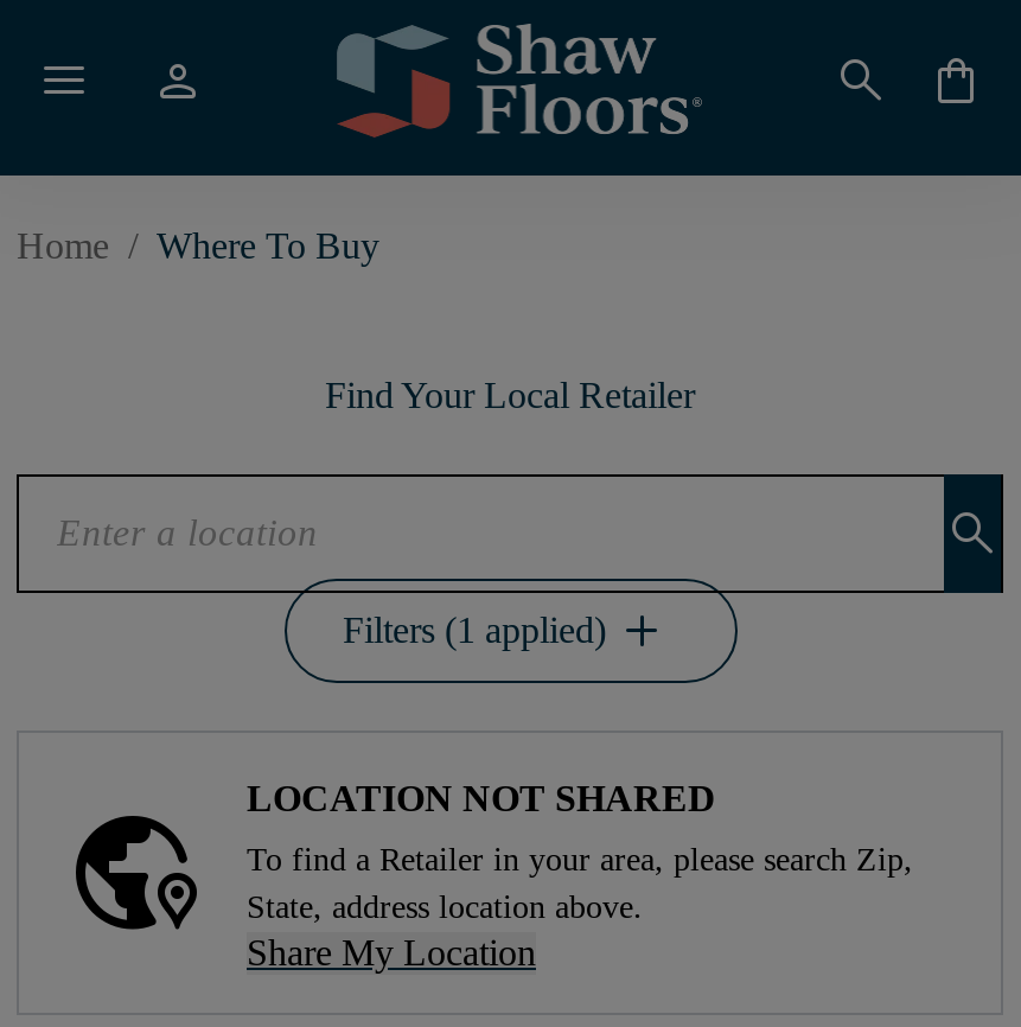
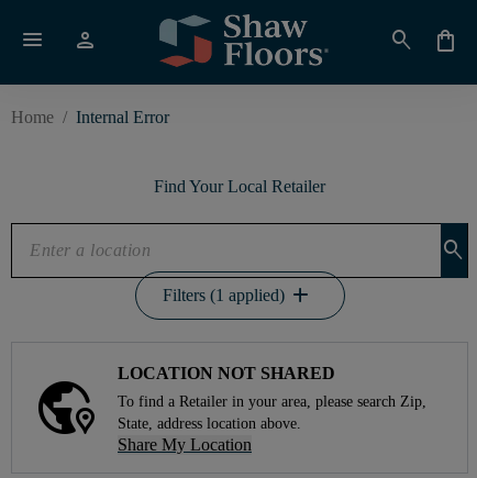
[17,225,379,266] Home / Where To Buy -> [11,108,169,126] Home / Internal Error

